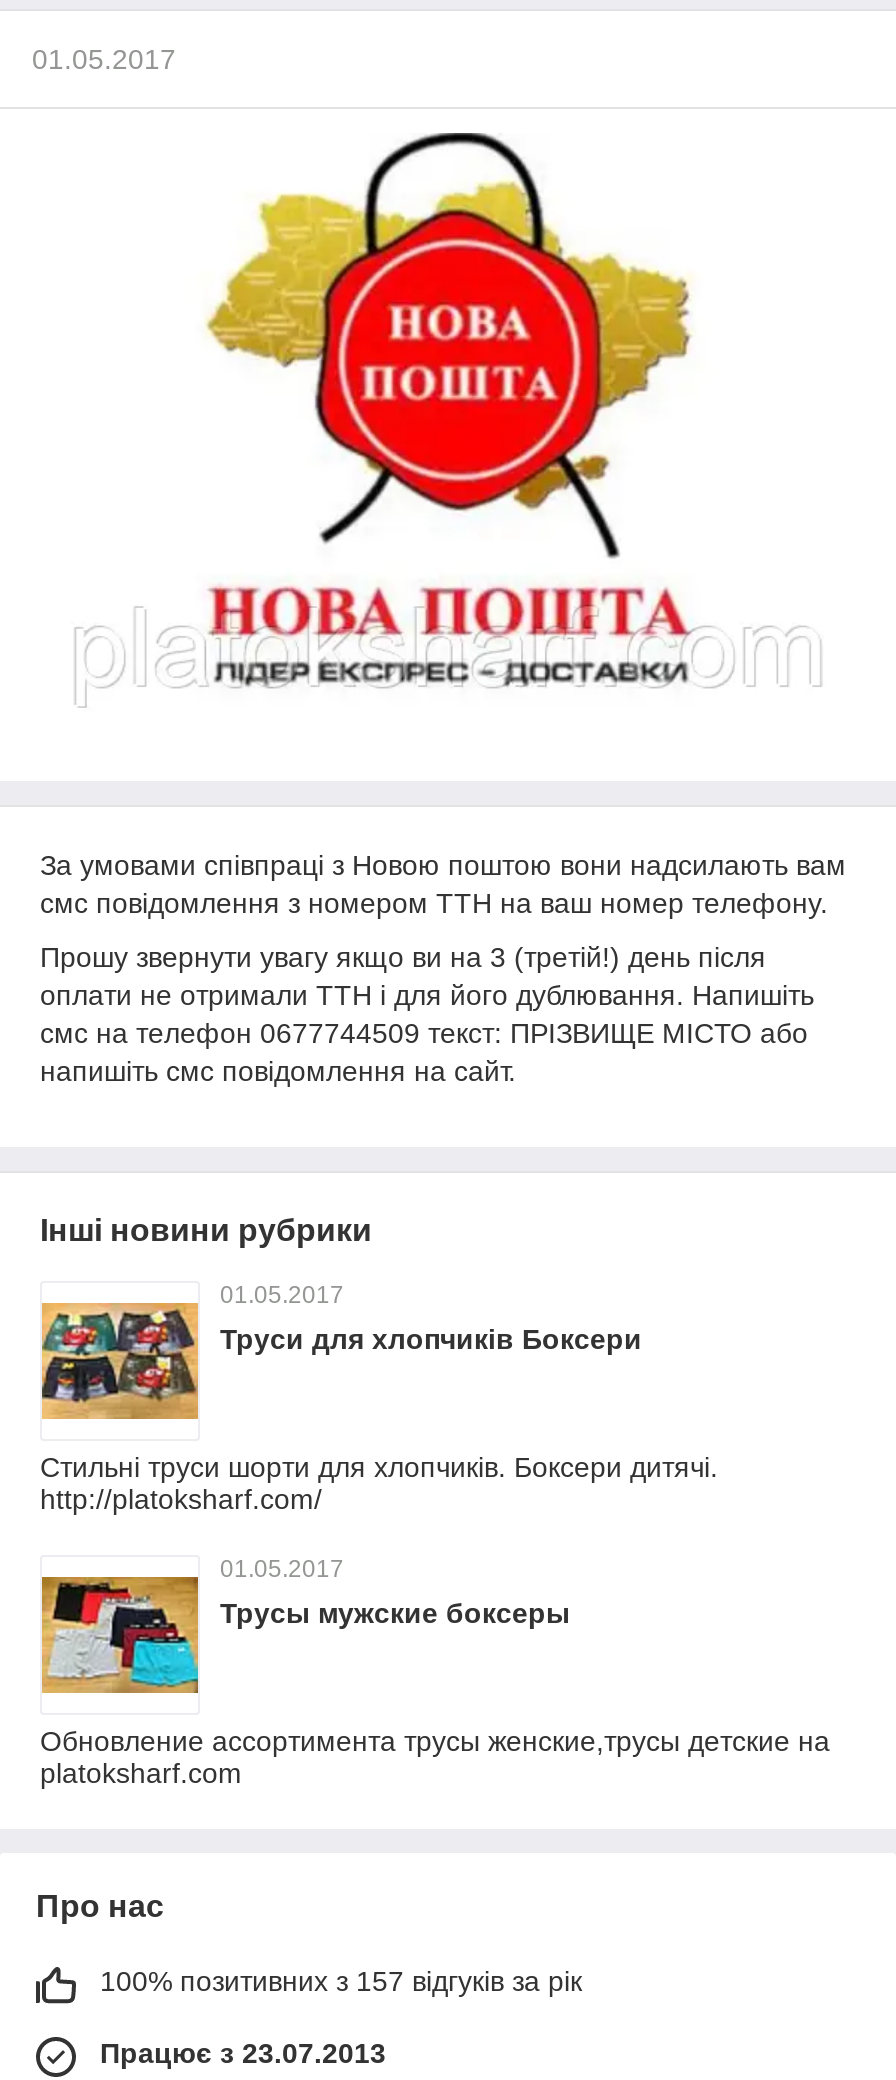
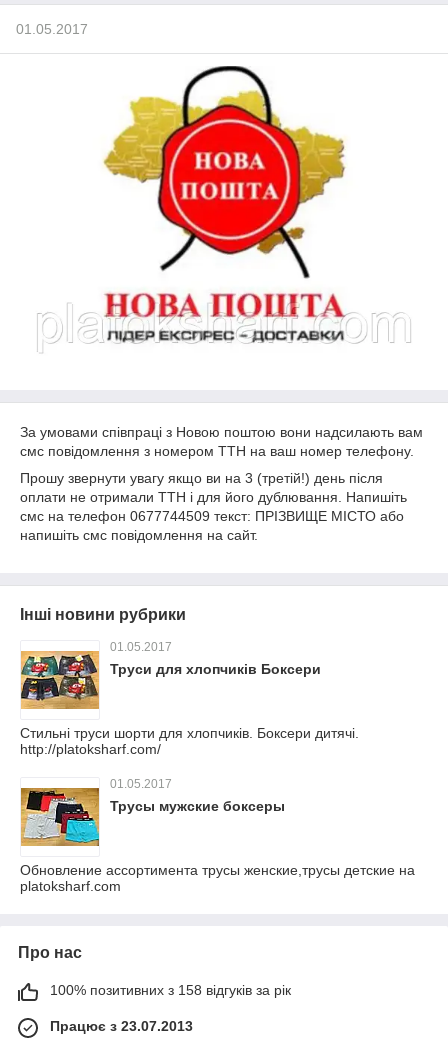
[100,1965,582,1997] 100% позитивних з 157 відгуків за рік -> [50,982,291,998] 100% позитивних з 158 відгуків за рік

